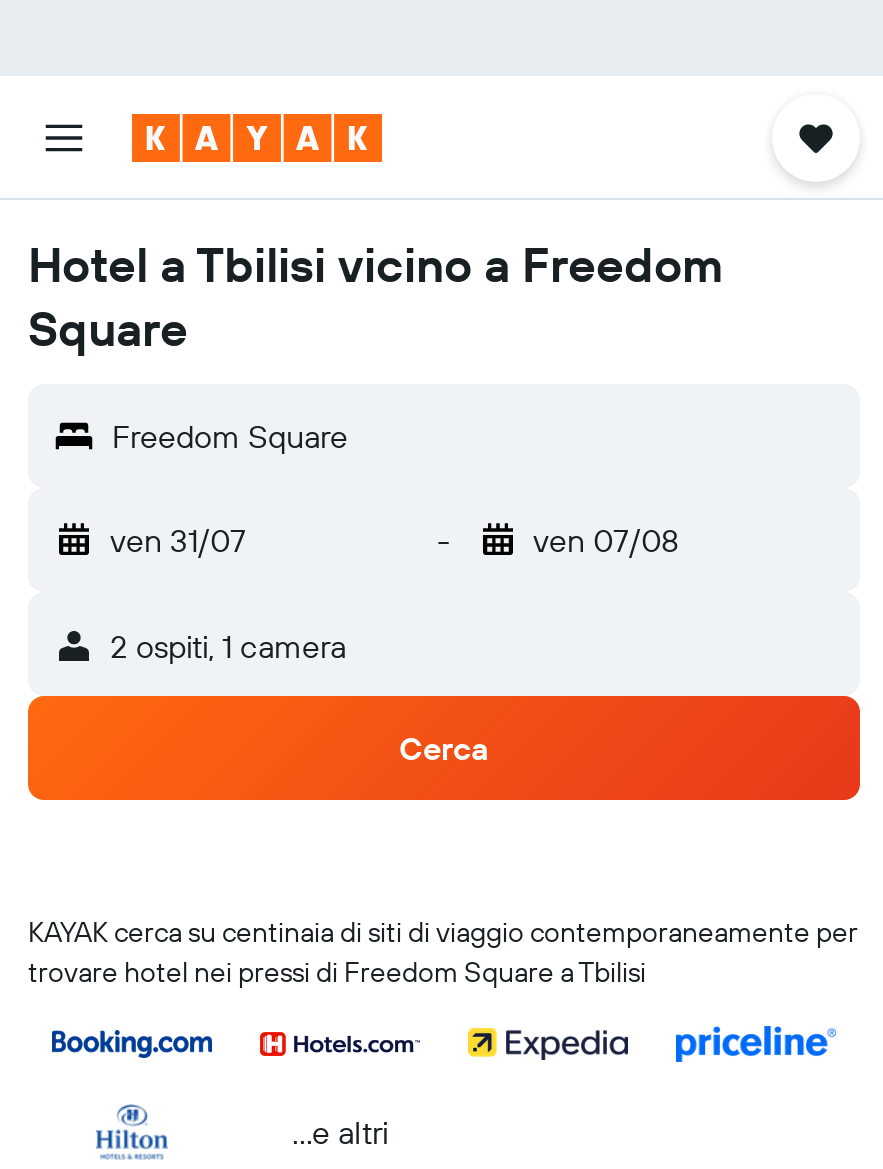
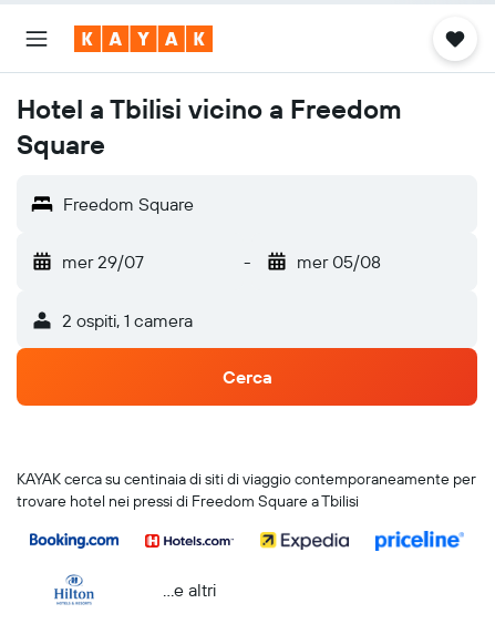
[110,520,246,560] ven 31/07 -> [62,250,144,273] mer 29/07
[533,520,679,560] ven 07/08 -> [296,250,380,273] mer 05/08

